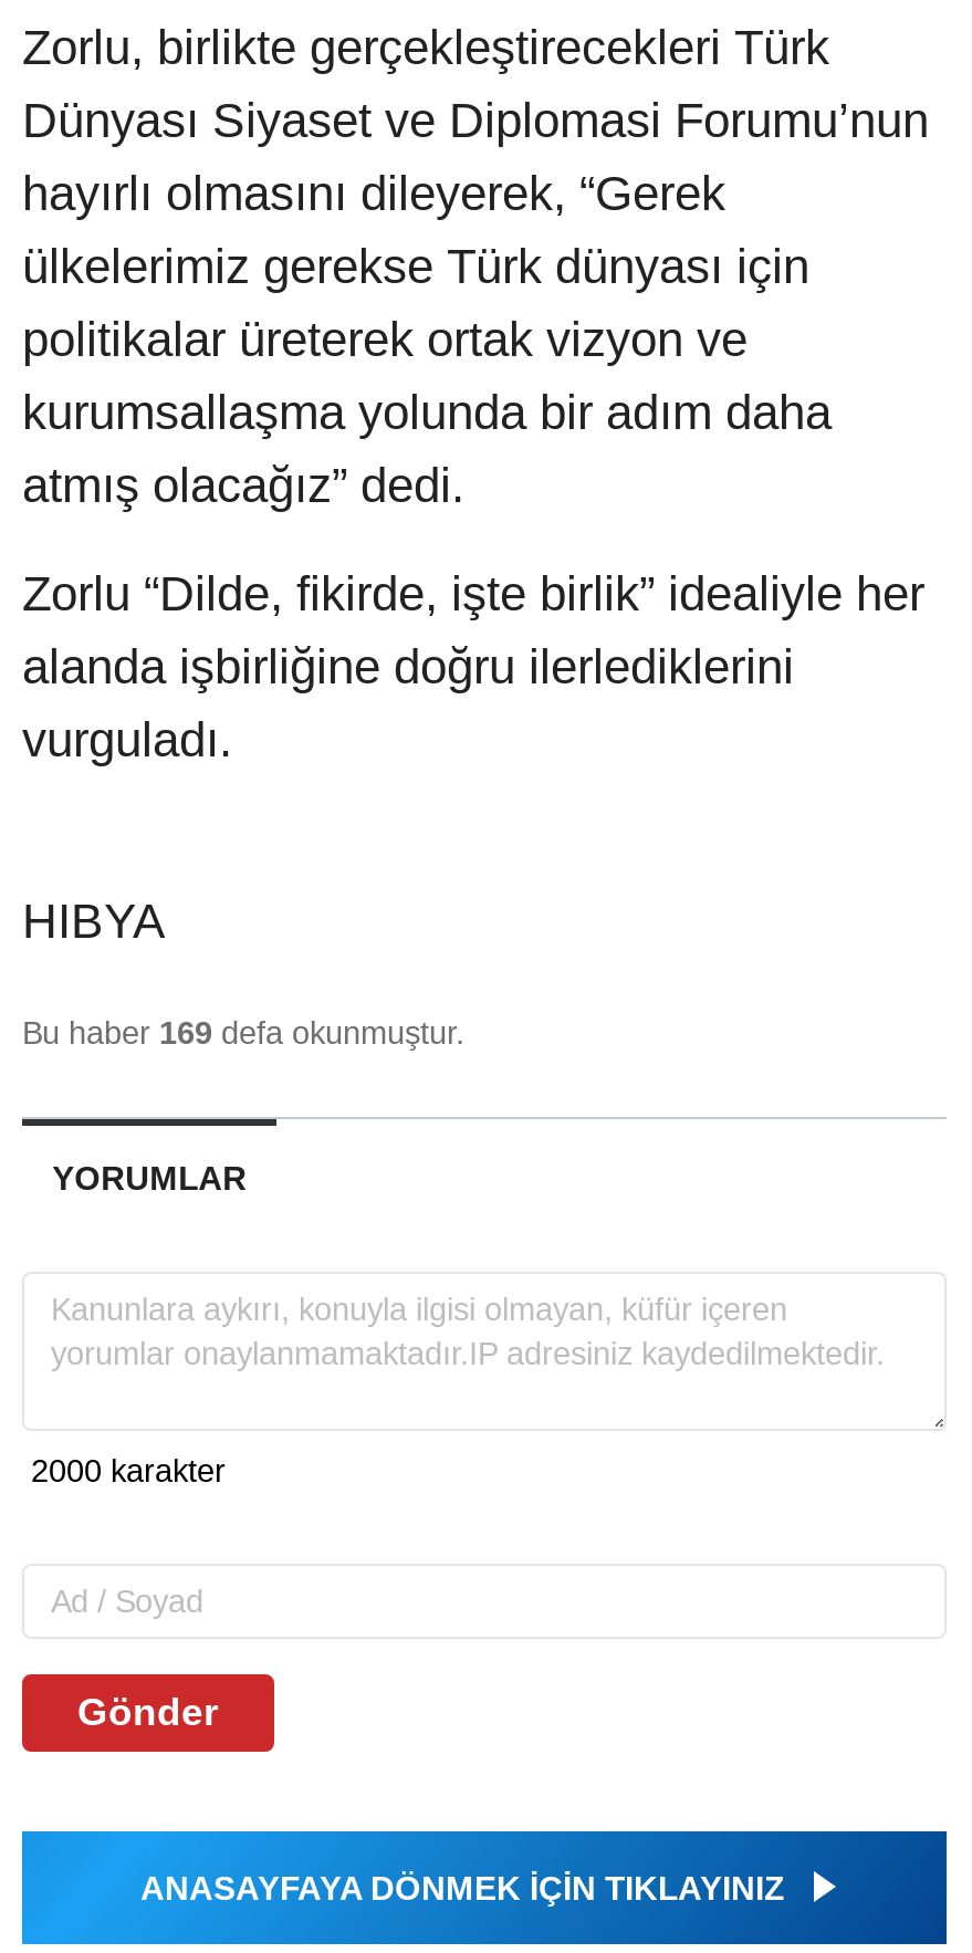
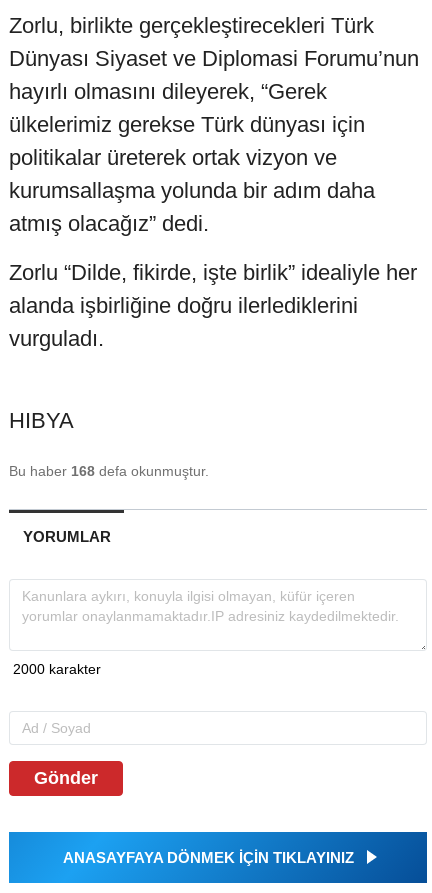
[22,1014,464,1049] Bu haber 169 defa okunmuştur. -> [9,462,209,478] Bu haber 168 defa okunmuştur.

